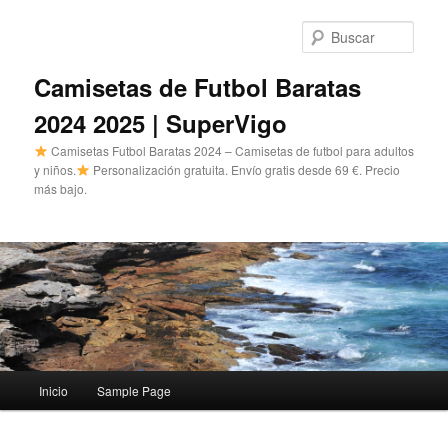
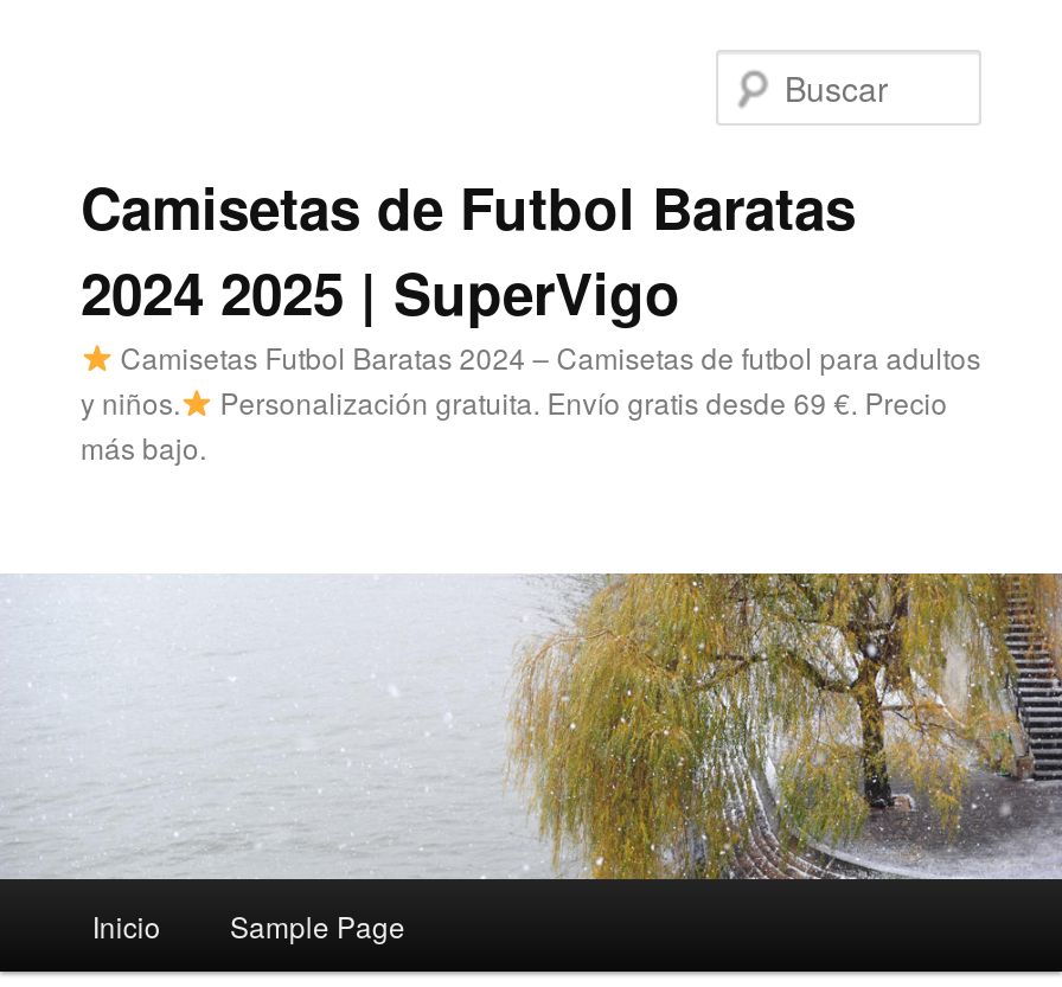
[3,241,445,372] [image] -> [7,571,1055,882] [image]

